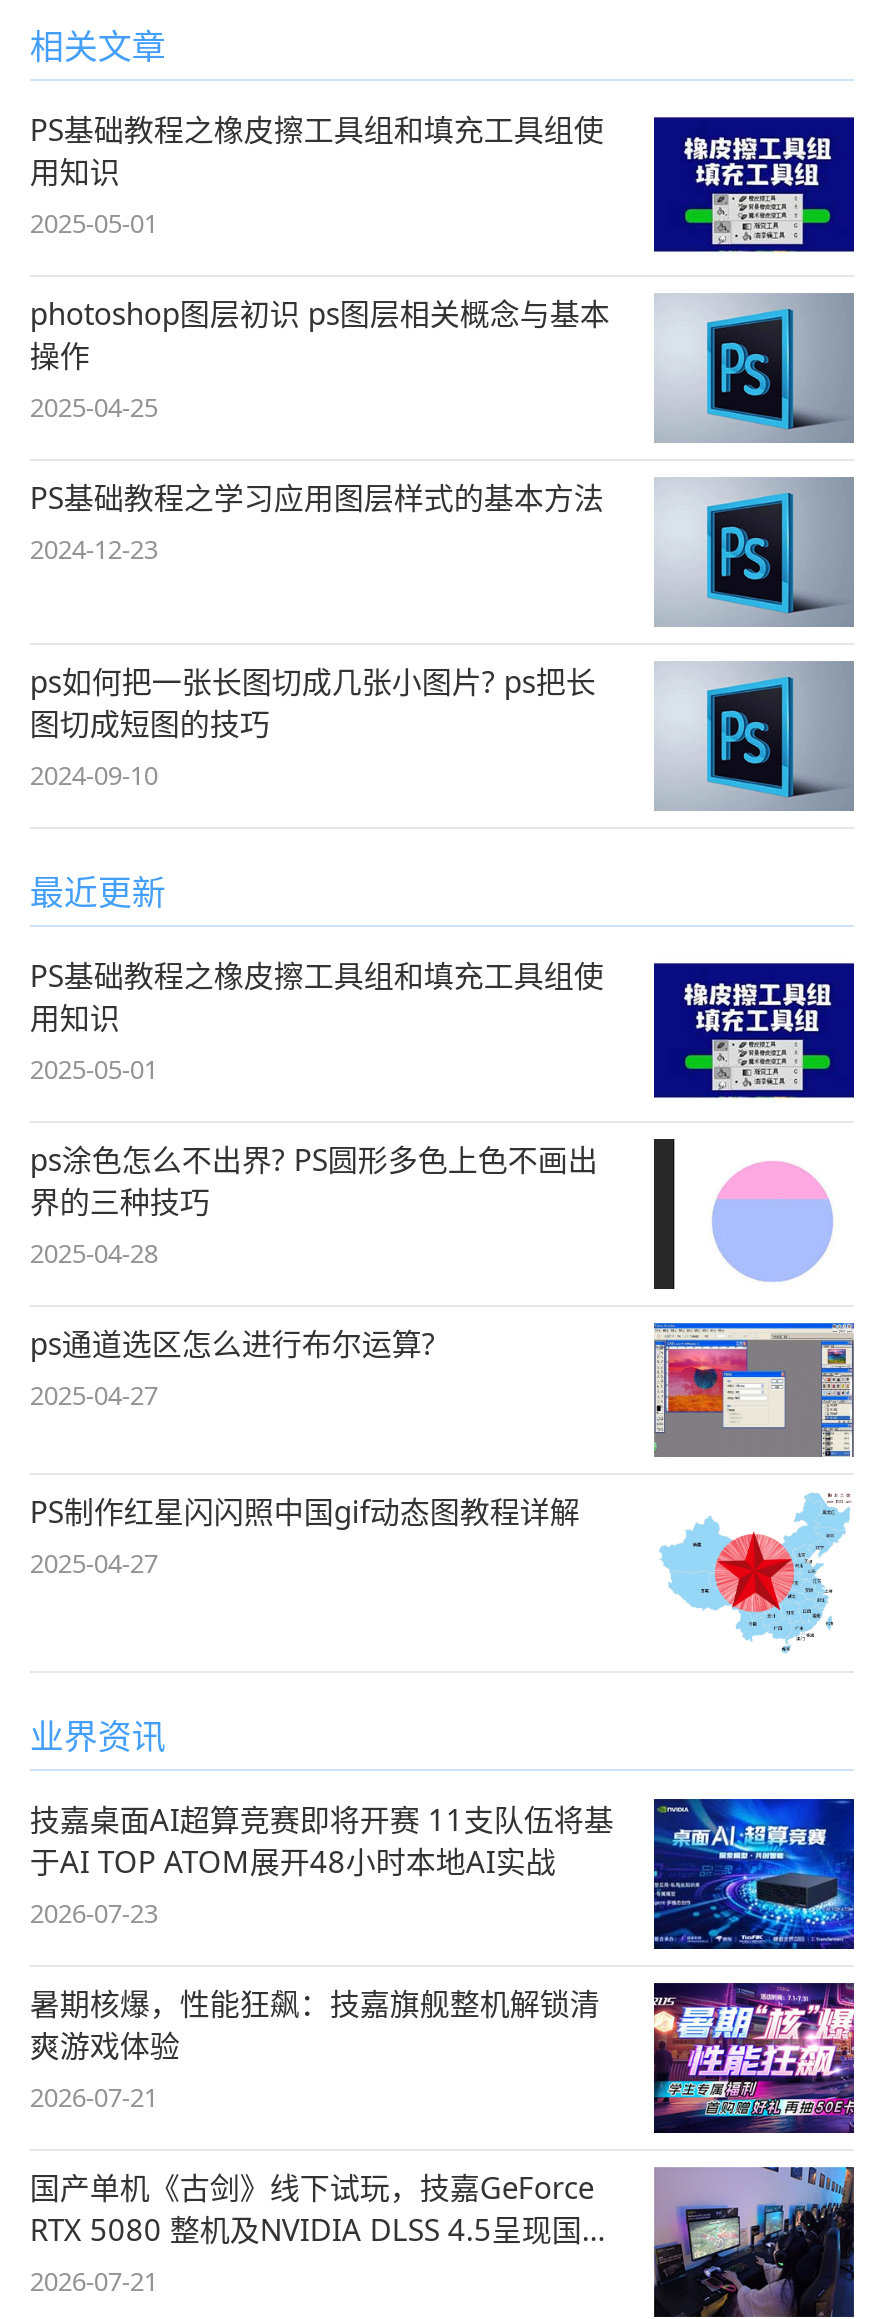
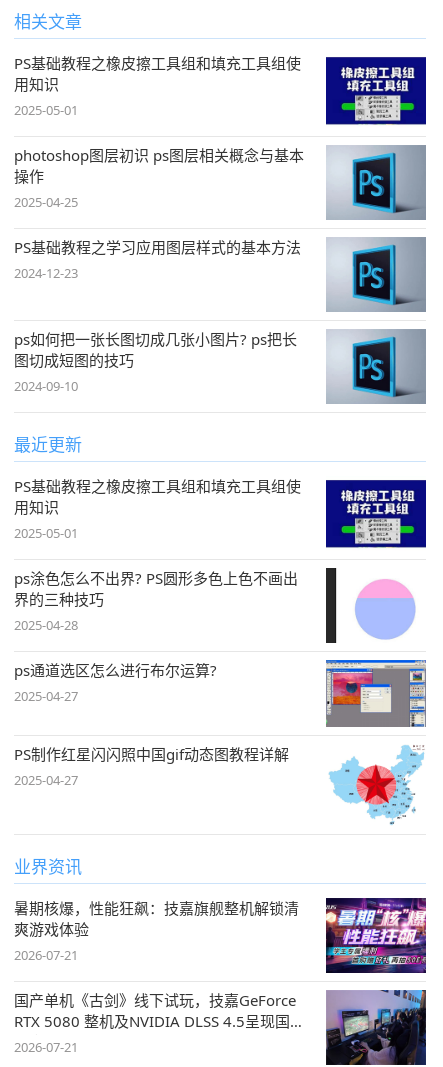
[30,1797,856,1949] [image] | 技嘉桌面AI超算竞赛即将开赛 11支队伍将基 | 于AI TOP ATOM展开48小时本地AI实战 | 2026-07-23 -> none

